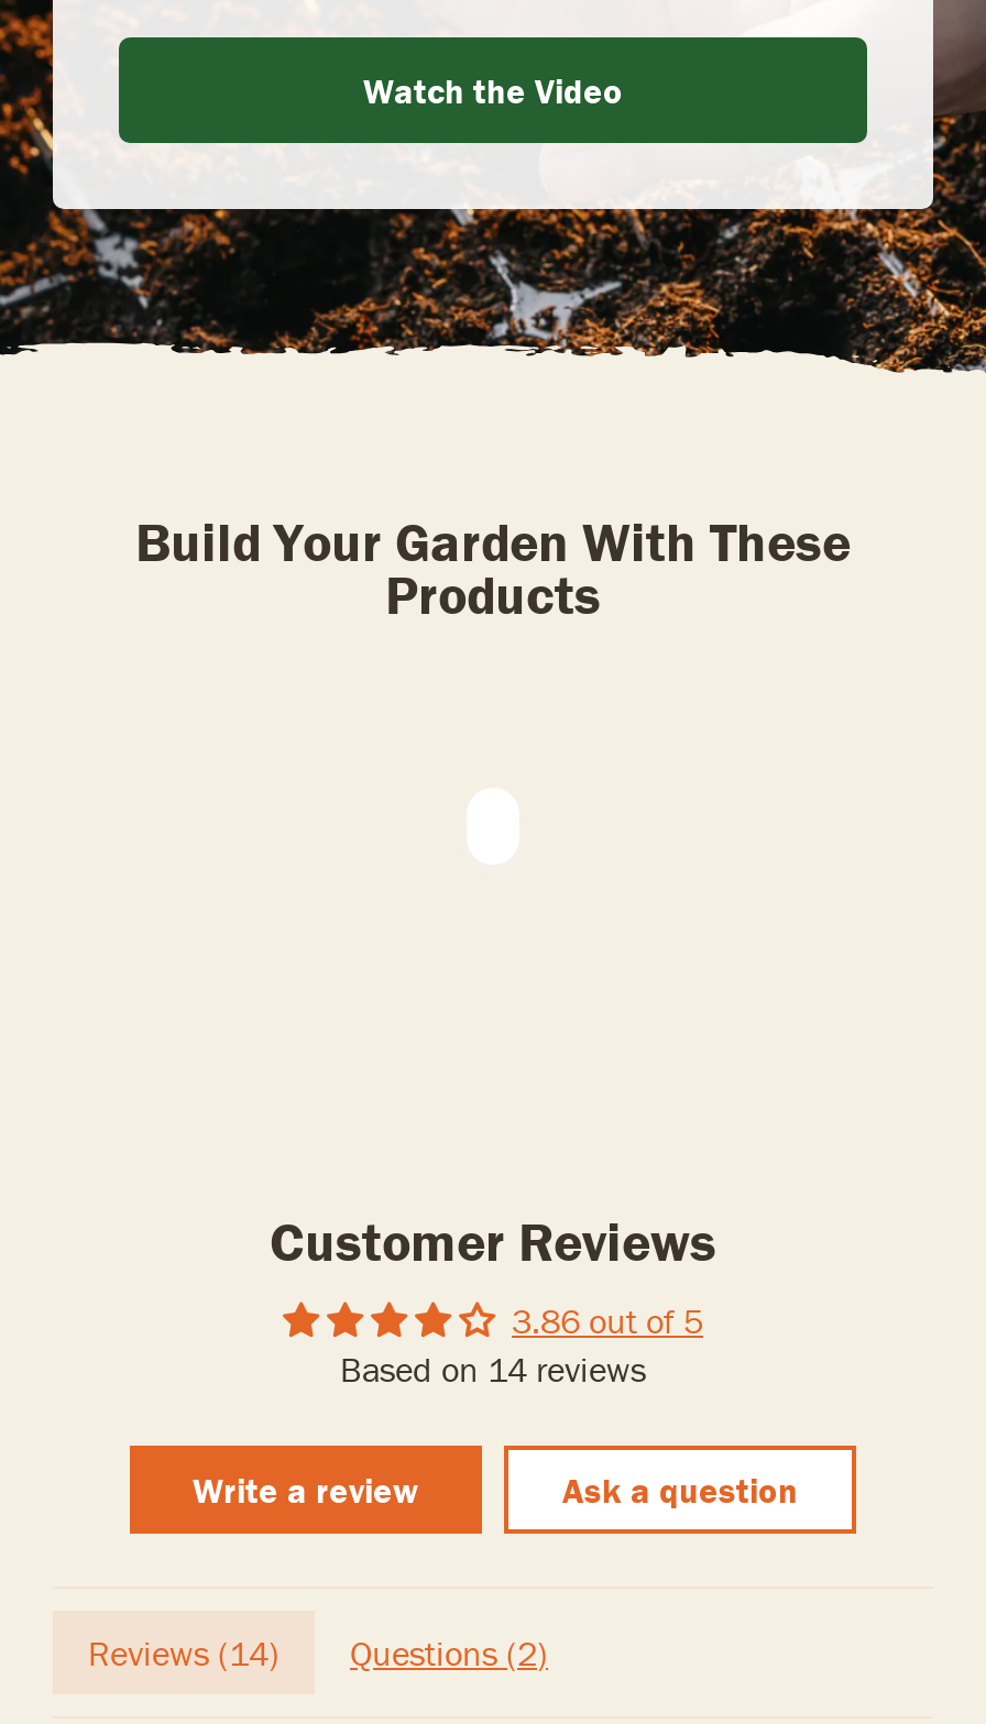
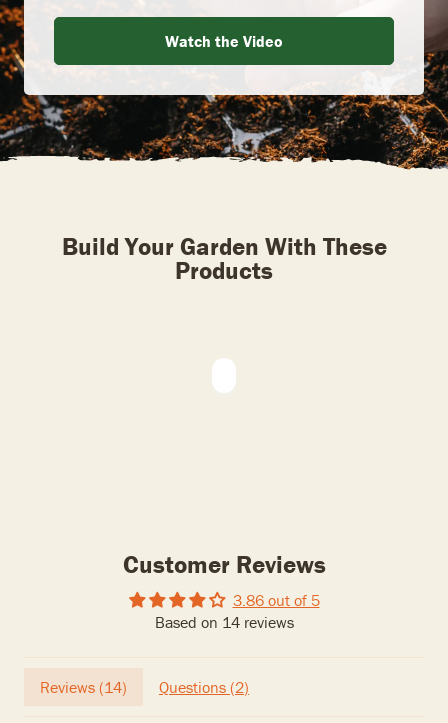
[193,1468,798,1512] Write a review | Ask a question -> none

